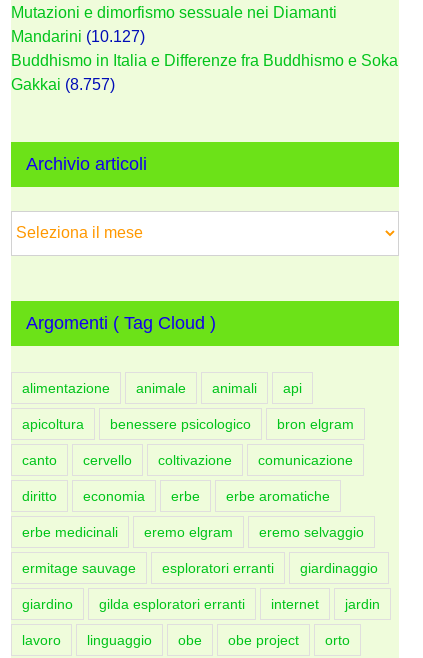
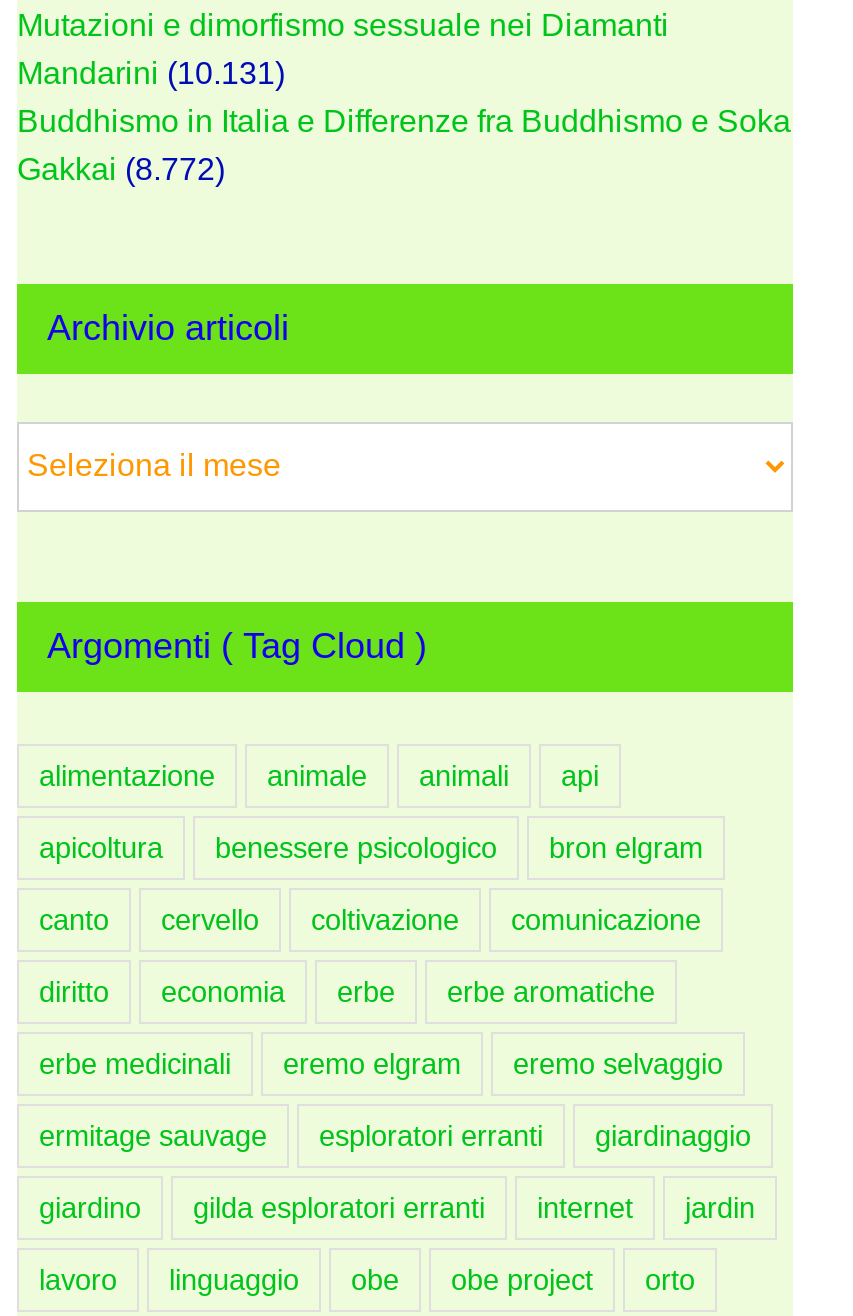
[11,28,145,45] Mandarini (10.127) -> [17,56,285,90] Mandarini (10.131)
[11,76,115,93] Gakkai (8.757) -> [17,152,225,186] Gakkai (8.772)

